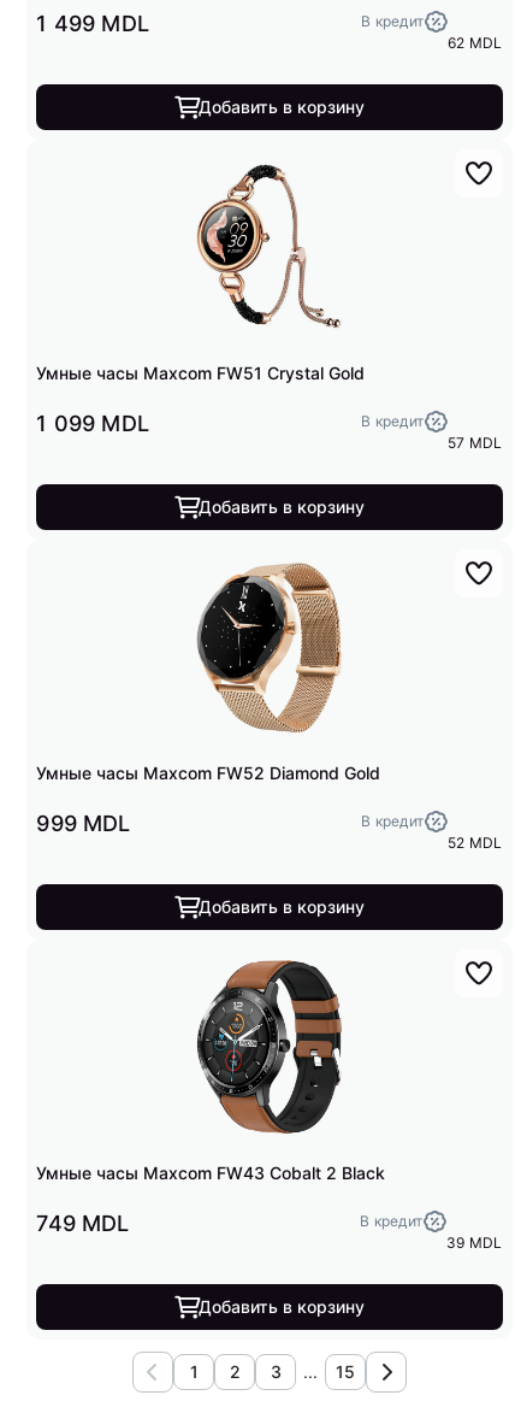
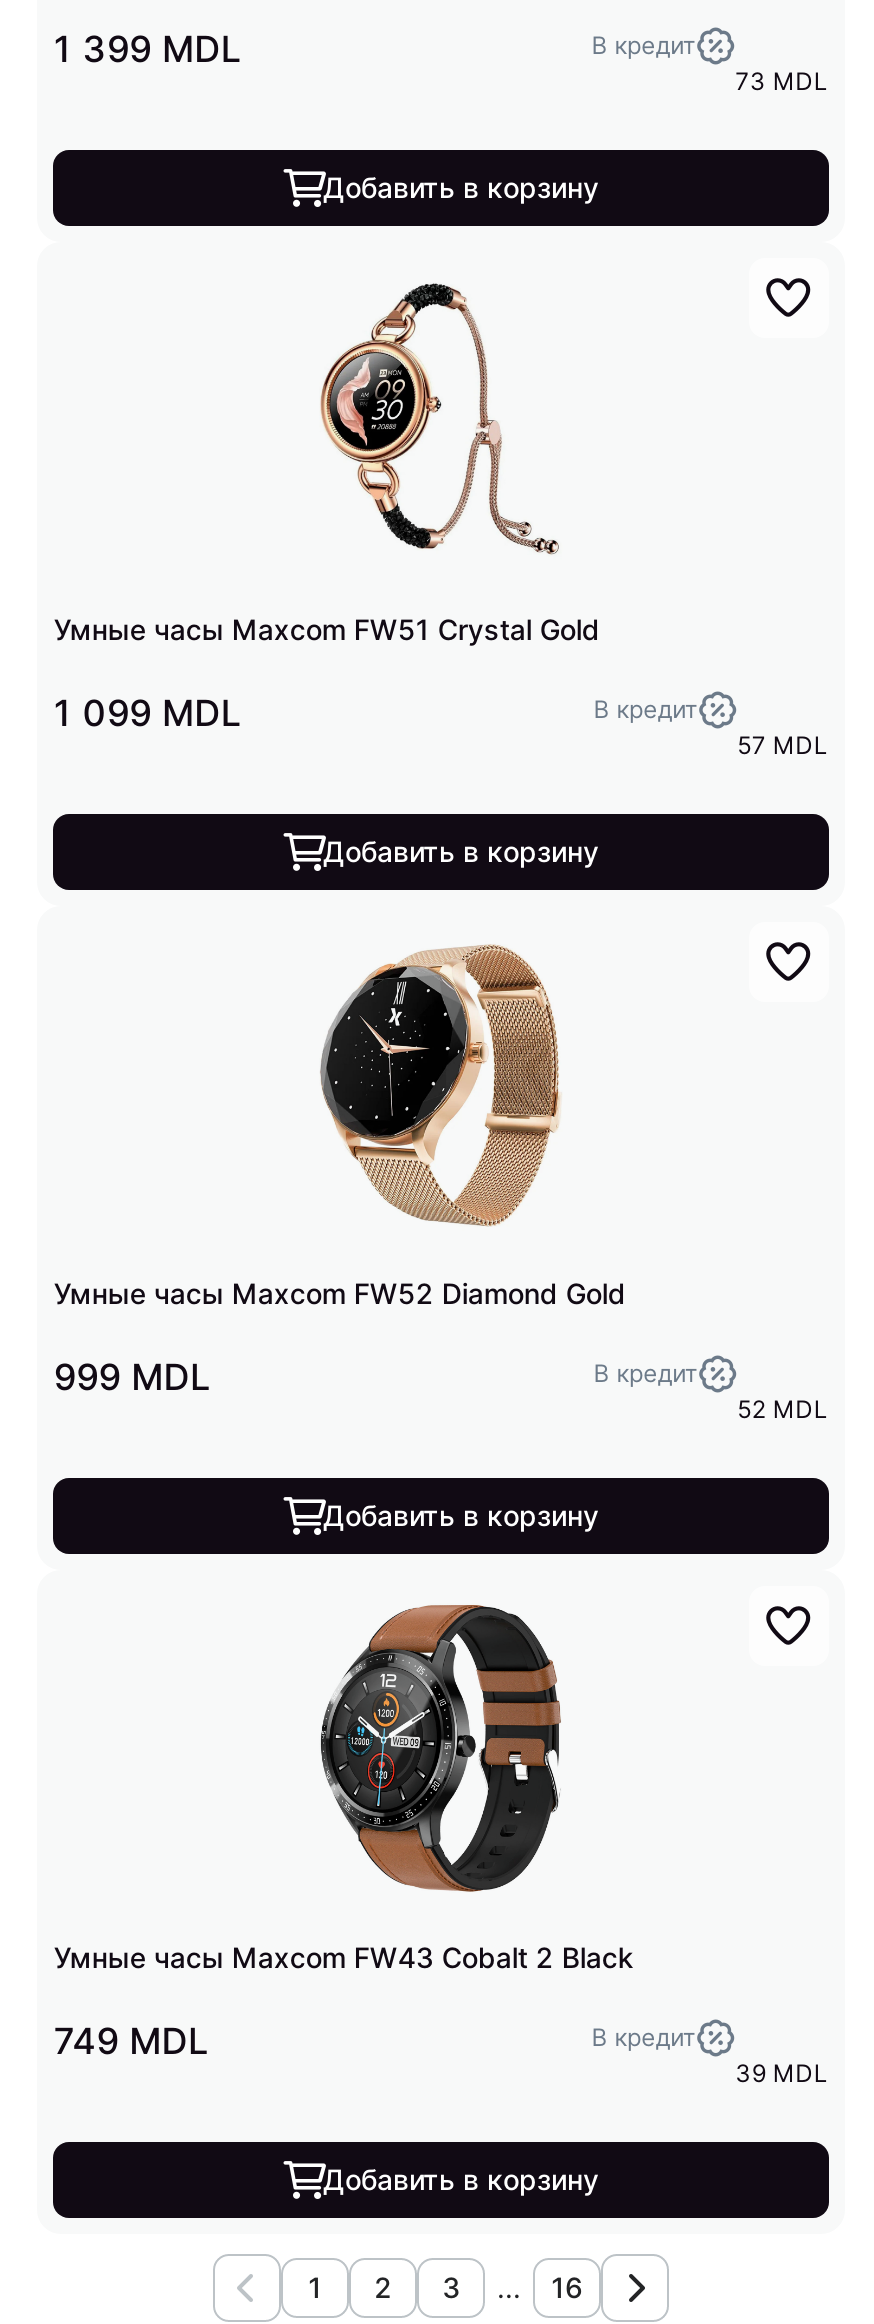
[37,11,149,36] 1 499 MDL -> [54,28,241,70] 1 399 MDL
[448,34,502,52] 62 MDL -> [735,66,828,96] 73 MDL
[336,1361,355,1382] 15 -> [551,2270,583,2304] 16

